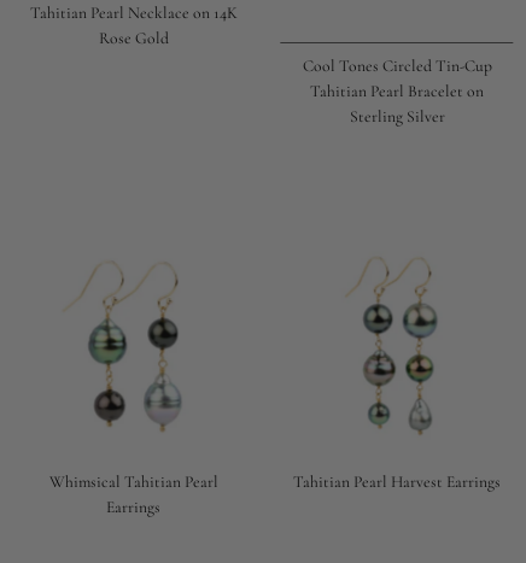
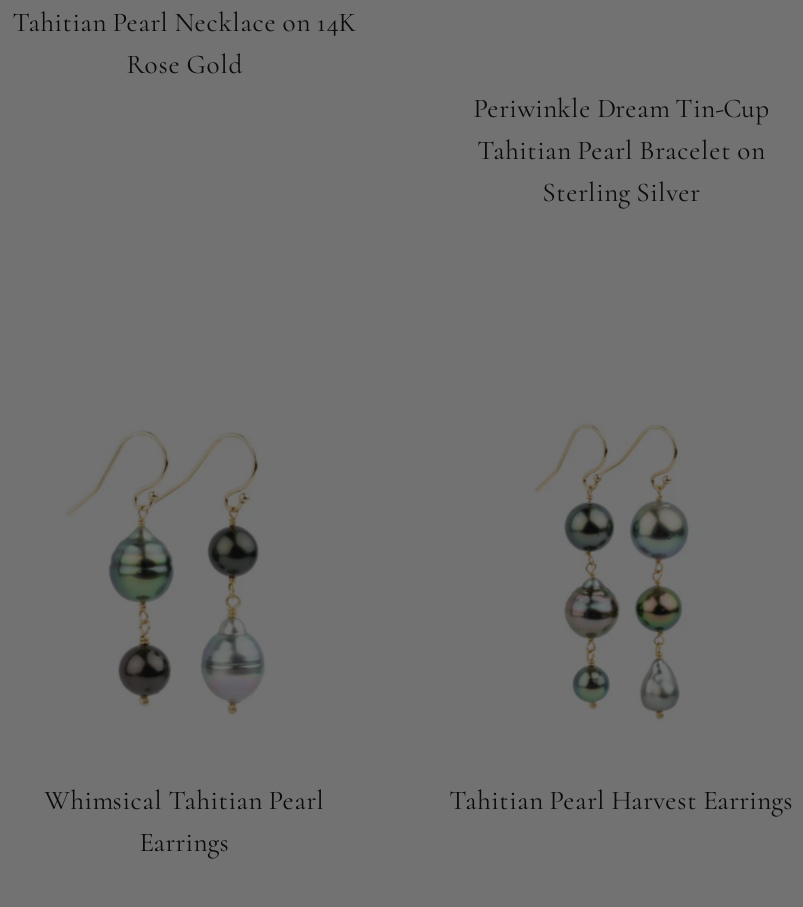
[302,55,492,76] Cool Tones Circled Tin-Cup -> [473,92,769,126] Periwinkle Dream Tin-Cup

